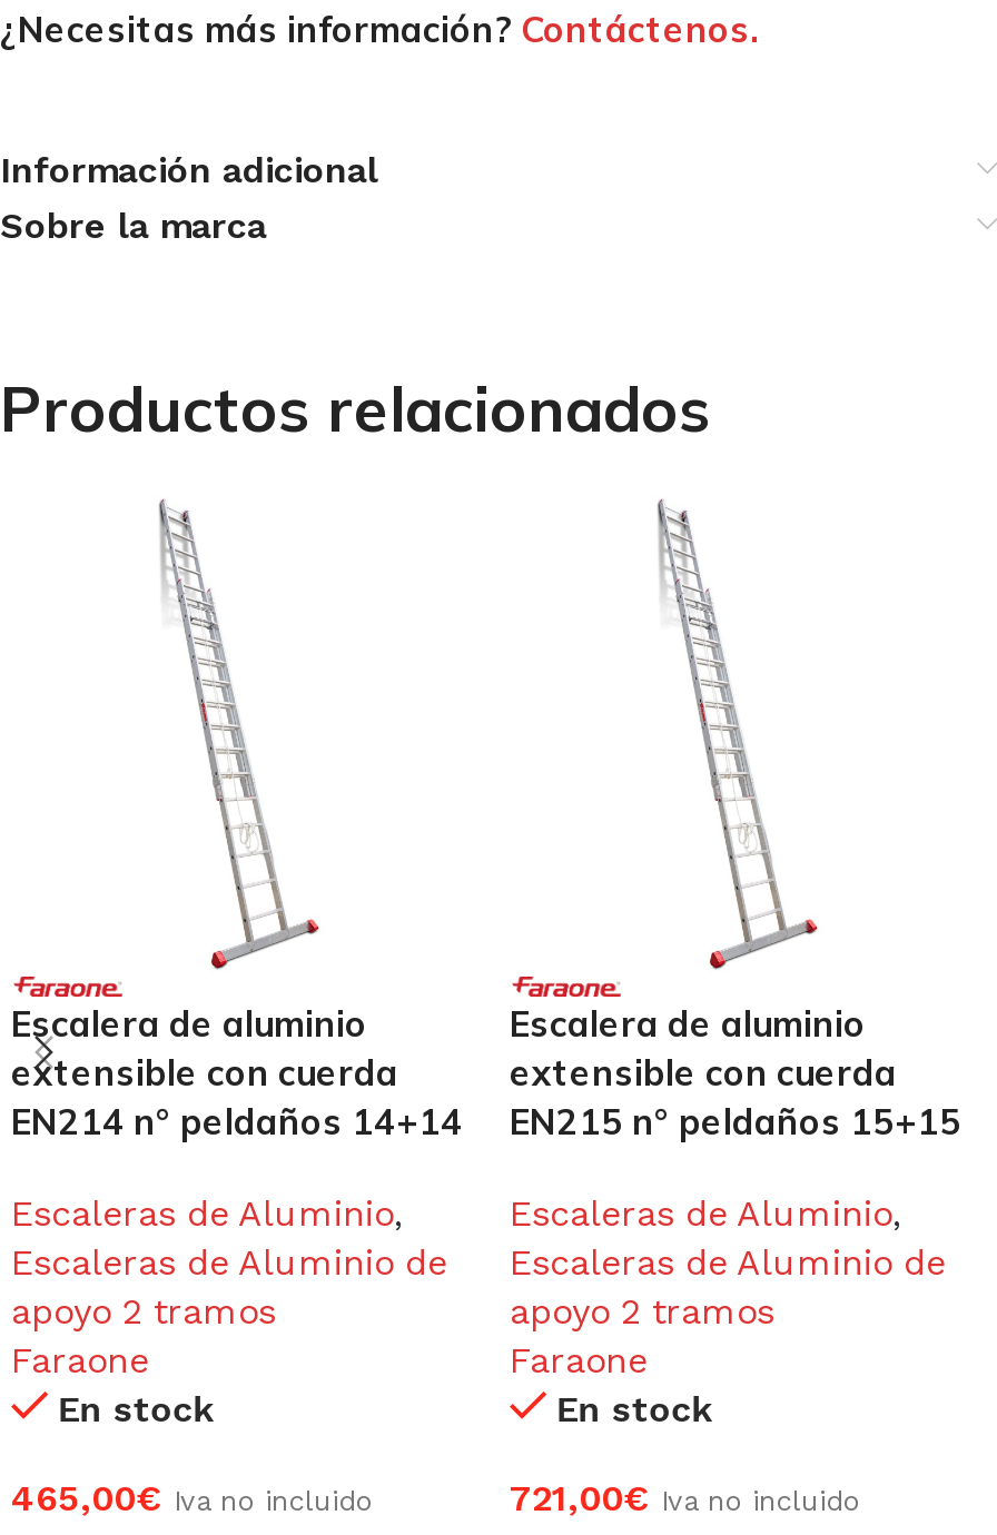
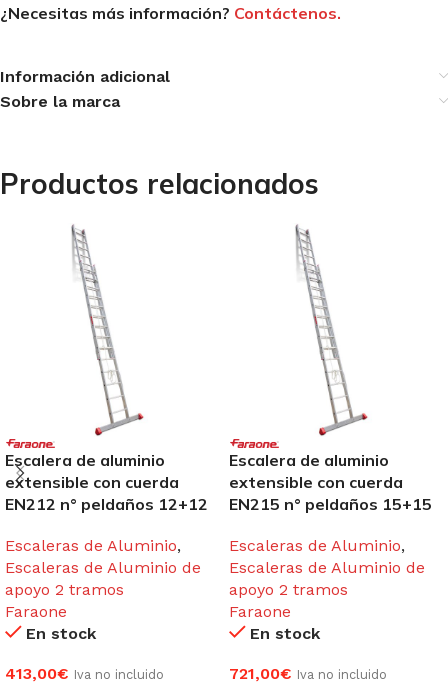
[11,1099,961,1143] EN214 n° peldaños 14+14 EN215 n° peldaños 15+15 -> [5,494,432,514] EN212 n° peldaños 12+12 EN215 n° peldaños 15+15
[11,1477,374,1519] 465,00€ Iva no incluido -> [5,664,164,683] 413,00€ Iva no incluido

